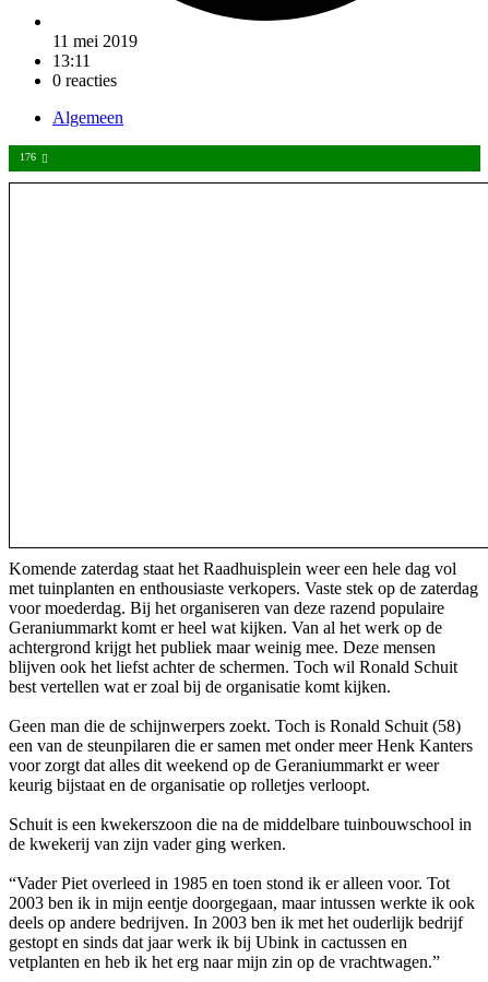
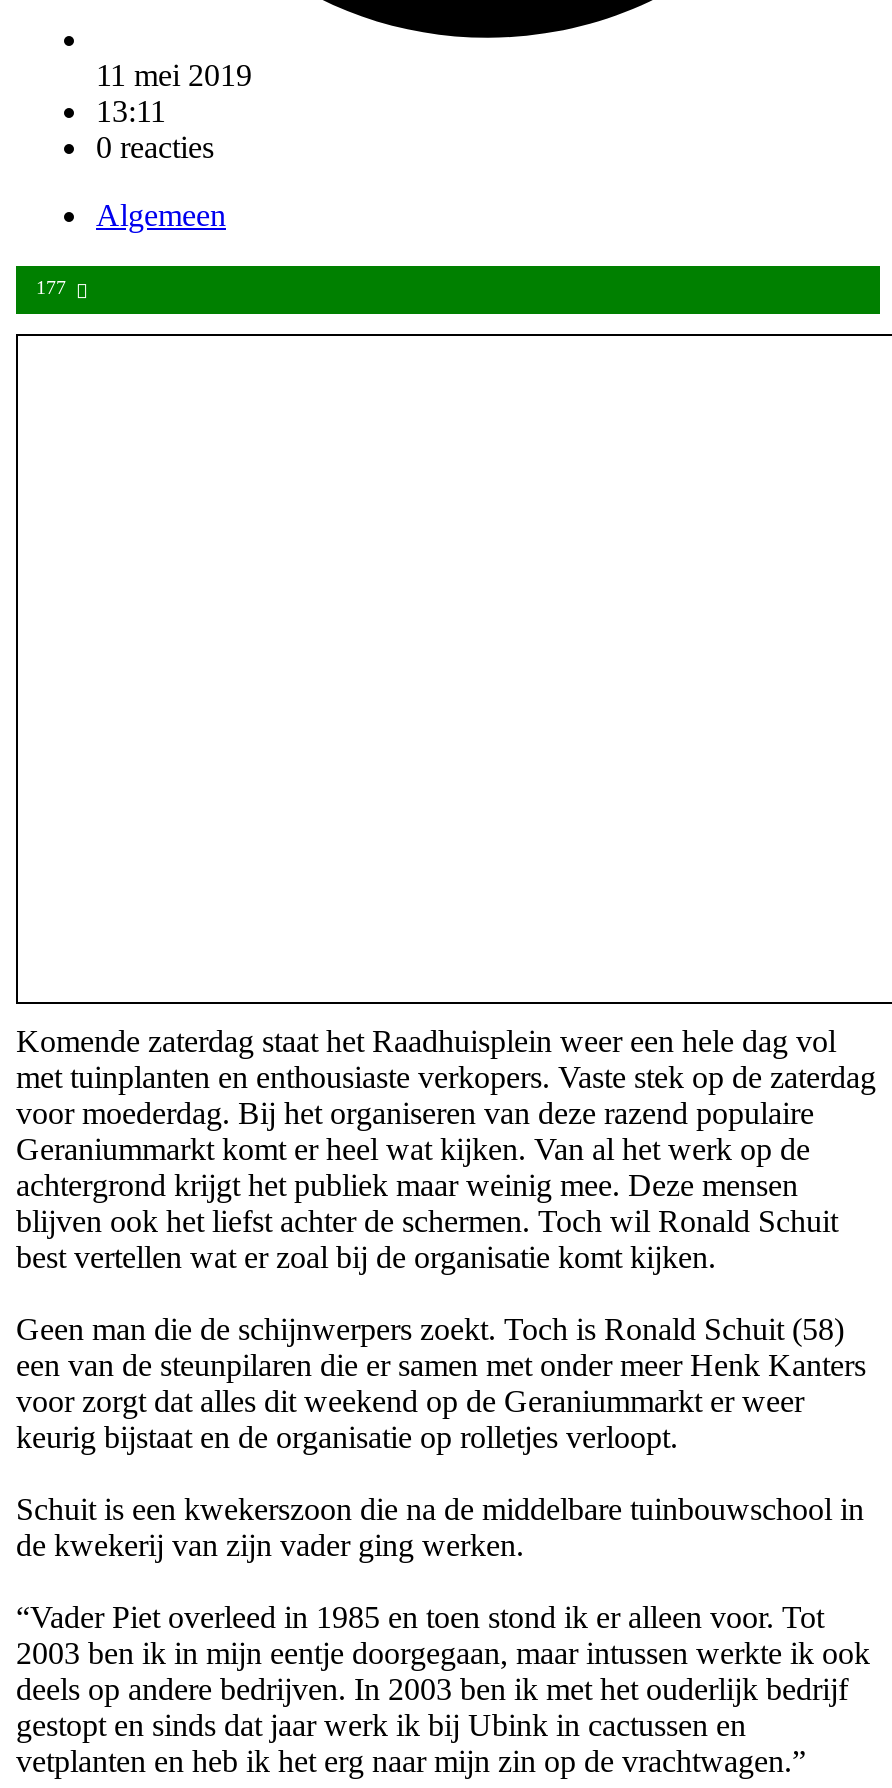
[20,151,36,163] 176 -> [36,276,66,298] 177

